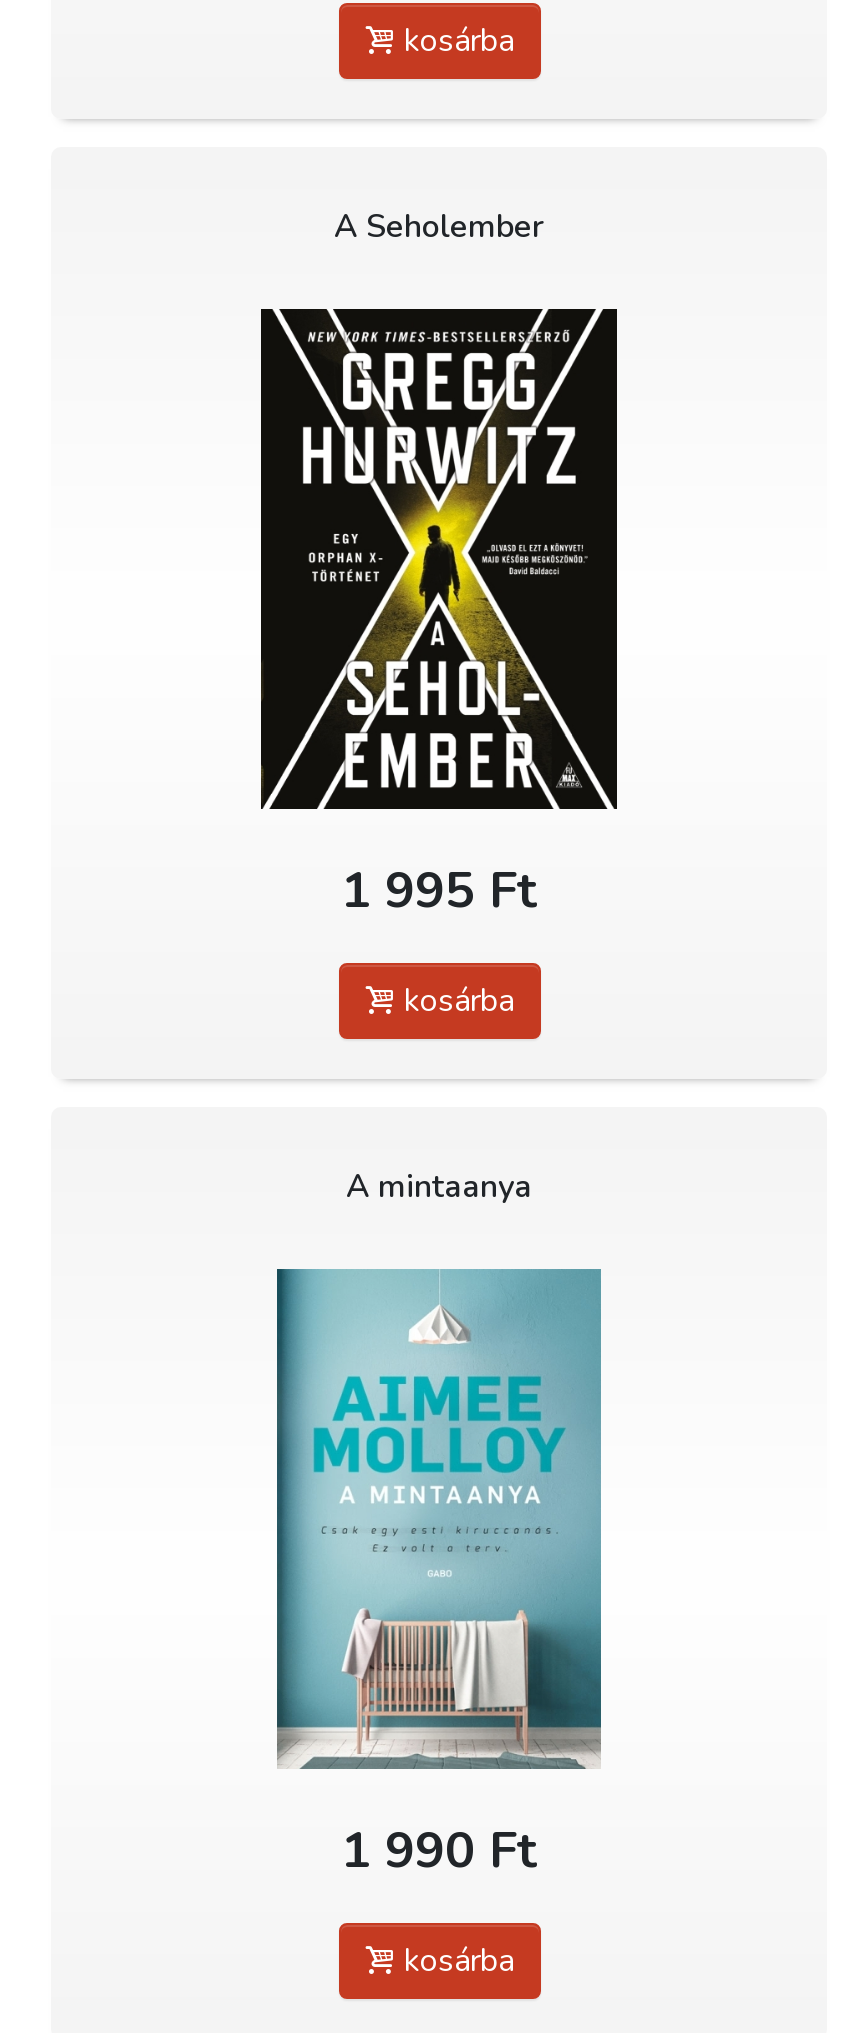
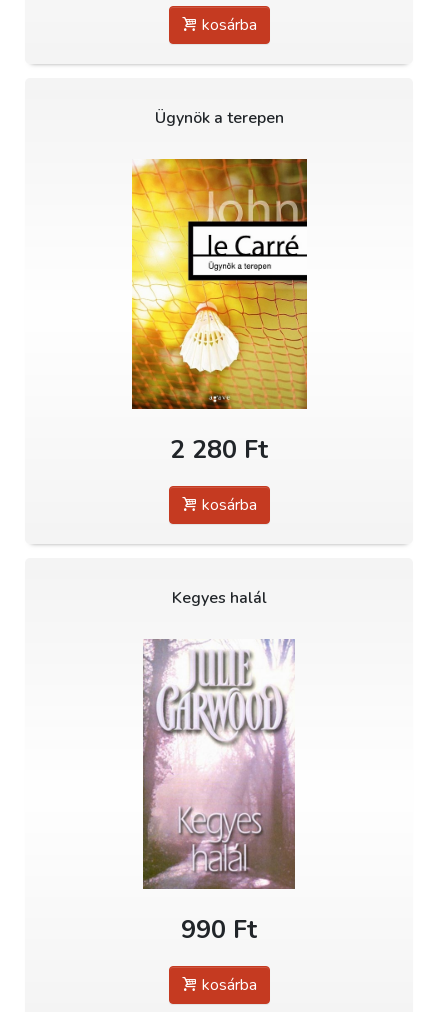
[334,204,544,248] A Seholember -> [154,106,283,128] Ügynök a terepen
[259,307,619,925] [image] | 1 995 Ft -> [130,158,308,467] [image] | 2 280 Ft
[346,1164,532,1208] A mintaanya -> [171,586,266,608] Kegyes halál
[275,1267,603,1885] [image] | 1 990 Ft -> [138,639,300,947] [image] | 990 Ft

